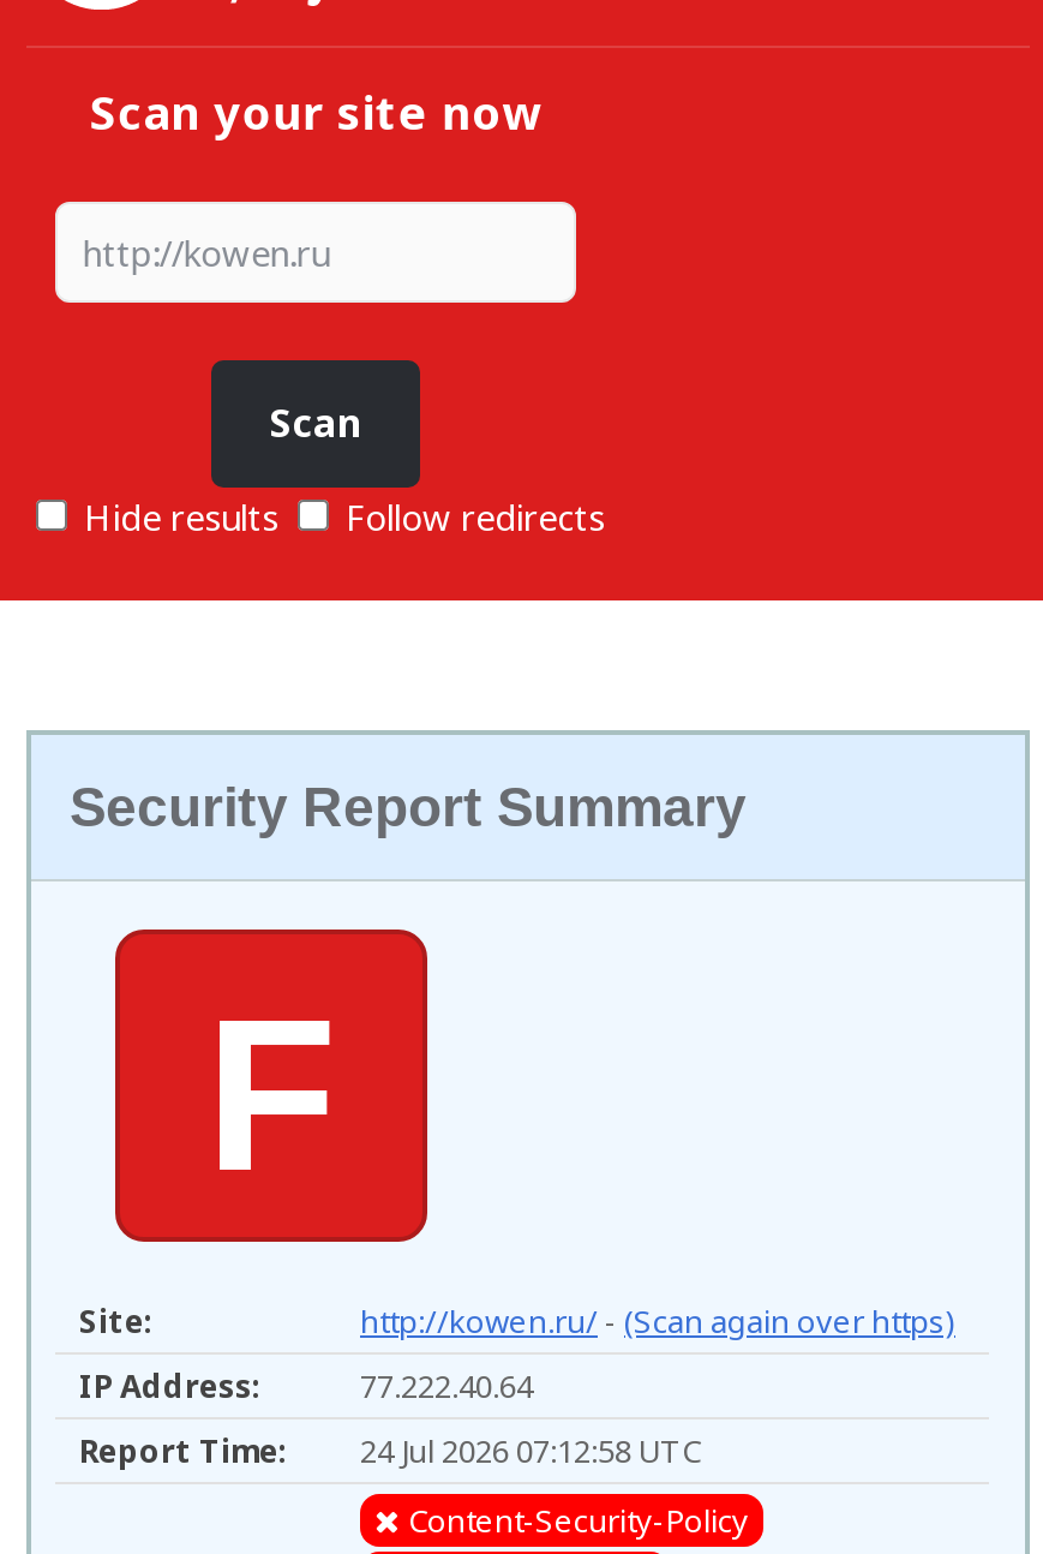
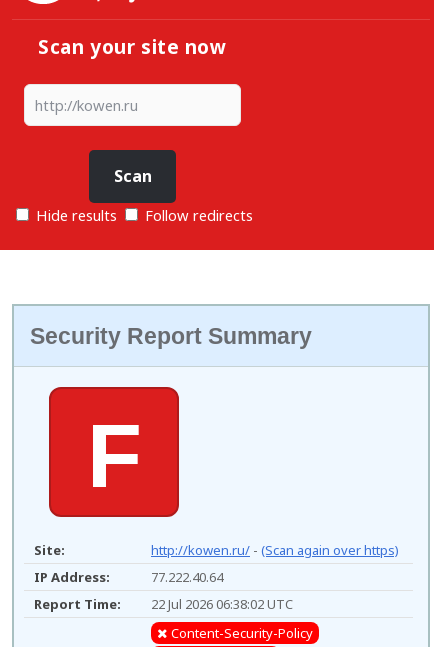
[79,1430,701,1473] Report Time: 24 Jul 2026 07:12:58 UTC -> [34,595,293,613] Report Time: 22 Jul 2026 06:38:02 UTC

